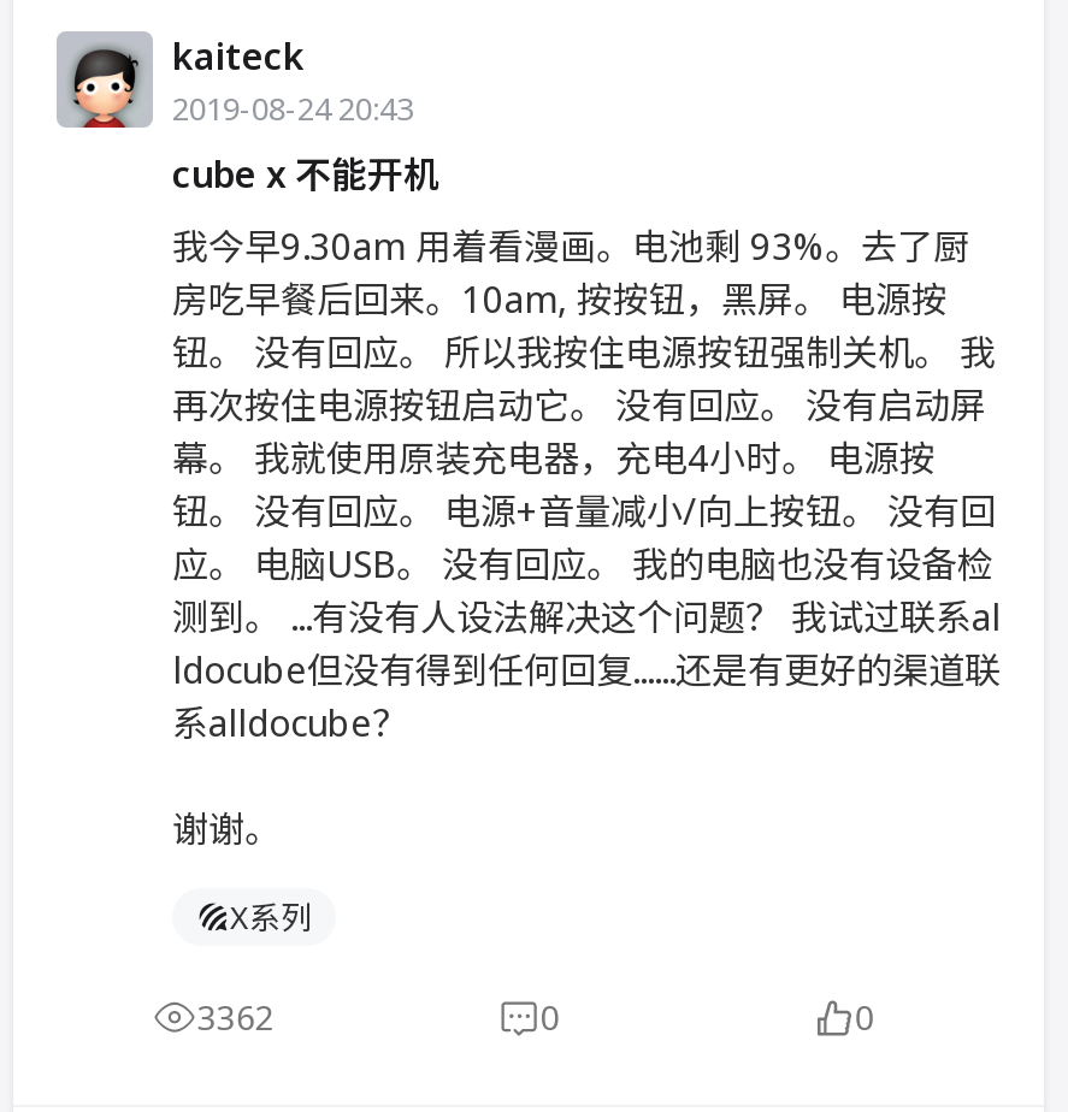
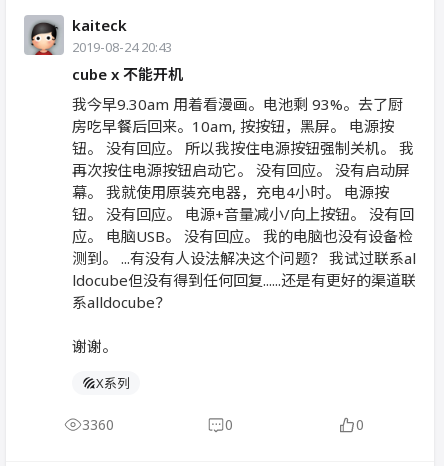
[197,994,274,1040] 3362 -> [82,415,114,434] 3360

